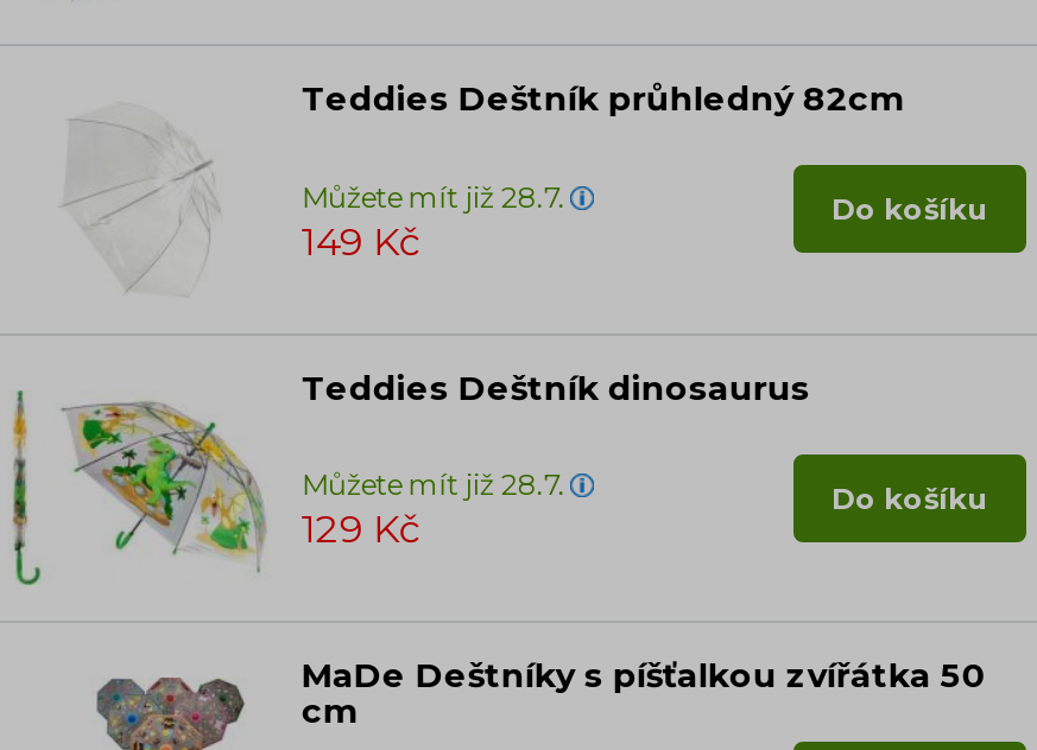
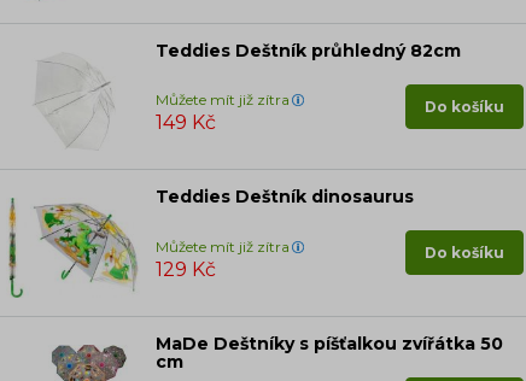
[301,178,565,214] Můžete mít již 28.7. -> [156,91,289,109] Můžete mít již zítra
[301,467,565,502] Můžete mít již 28.7. -> [156,237,289,255] Můžete mít již zítra

